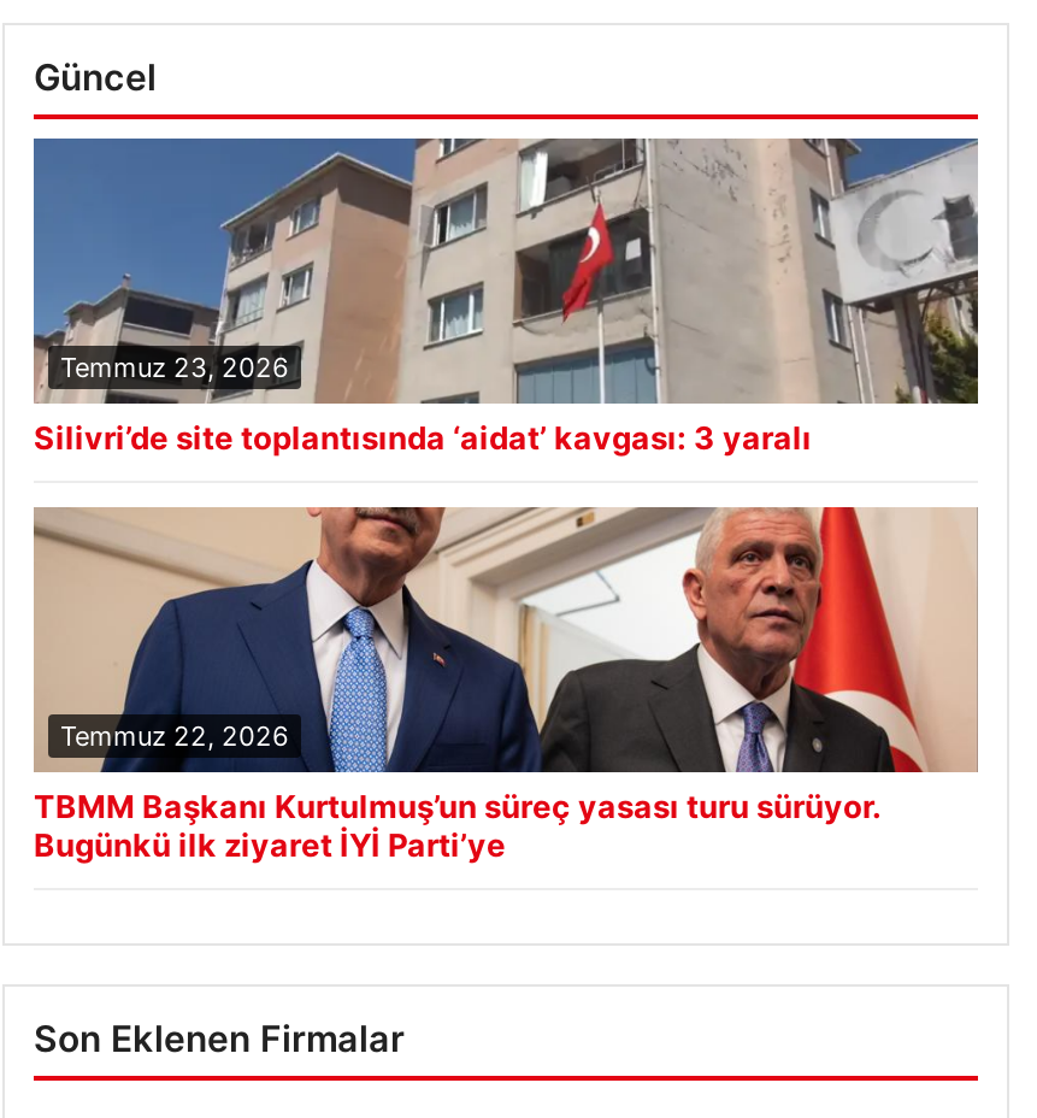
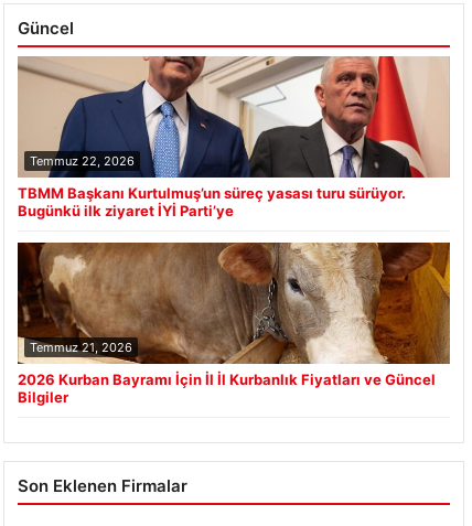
[31,136,980,458] [image] | Temmuz 23, 2026 | Silivri’de site toplantısında ‘aidat’ kavgası: 3 yaralı -> none
moved [34,502,968,865] -> [18,54,446,220]: [image] | Temmuz 22, 2026 | TBMM Başkanı Kurtulmuş’un süreç yasası turu sürüyor. | Bugünkü ilk ziyaret İYİ Parti’ye
none -> [17,241,450,406] [image] | Temmuz 21, 2026 | 2026 Kurban Bayramı İçin İl İl Kurbanlık Fiyatları ve Güncel | Bilgiler

